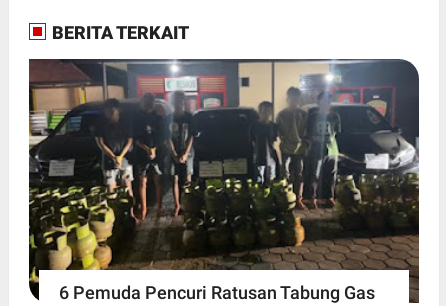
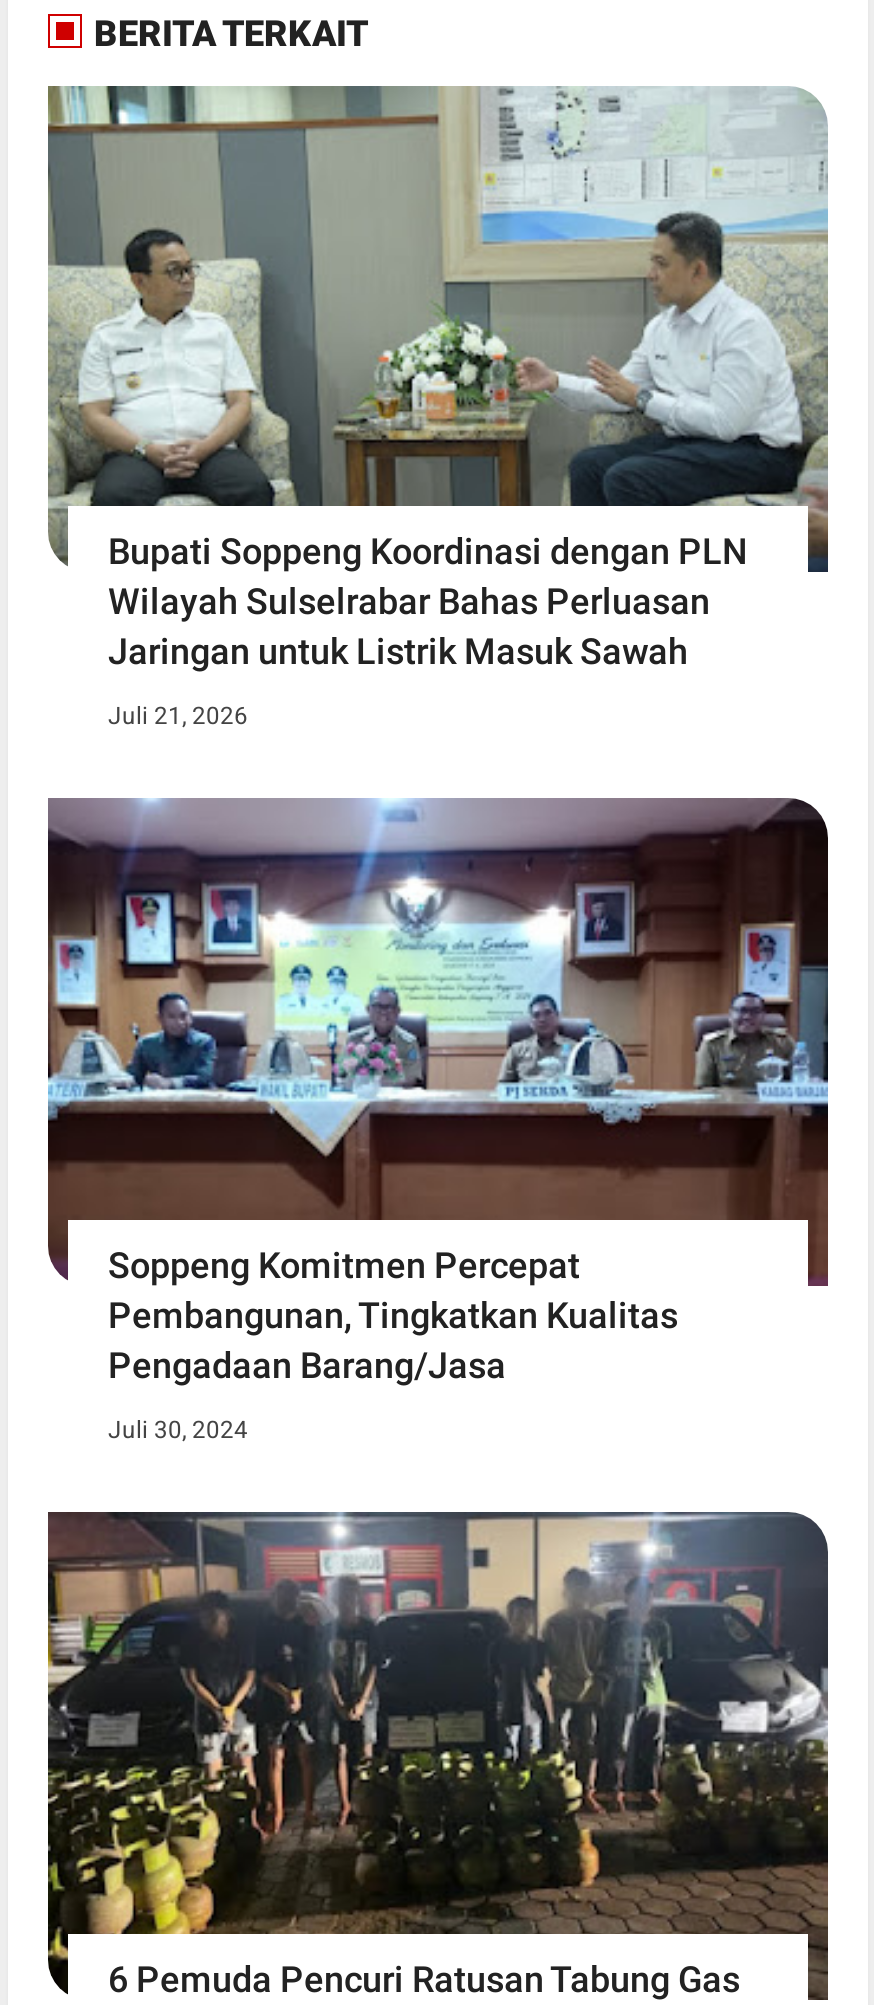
none -> [46,84,828,731] [image] | Bupati Soppeng Koordinasi dengan PLN | Wilayah Sulselrabar Bahas Perluasan | Jaringan untuk Listrik Masuk Sawah | Juli 21, 2026
none -> [46,796,830,1444] [image] | Soppeng Komitmen Percepat | Pembangunan, Tingkatkan Kualitas | Pengadaan Barang/Jasa | Juli 30, 2024

